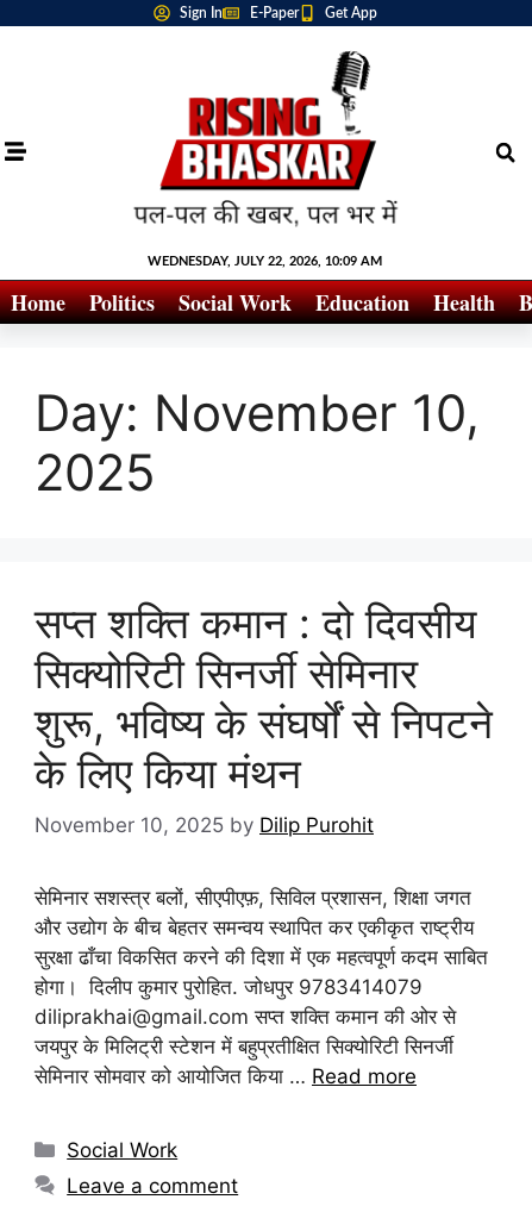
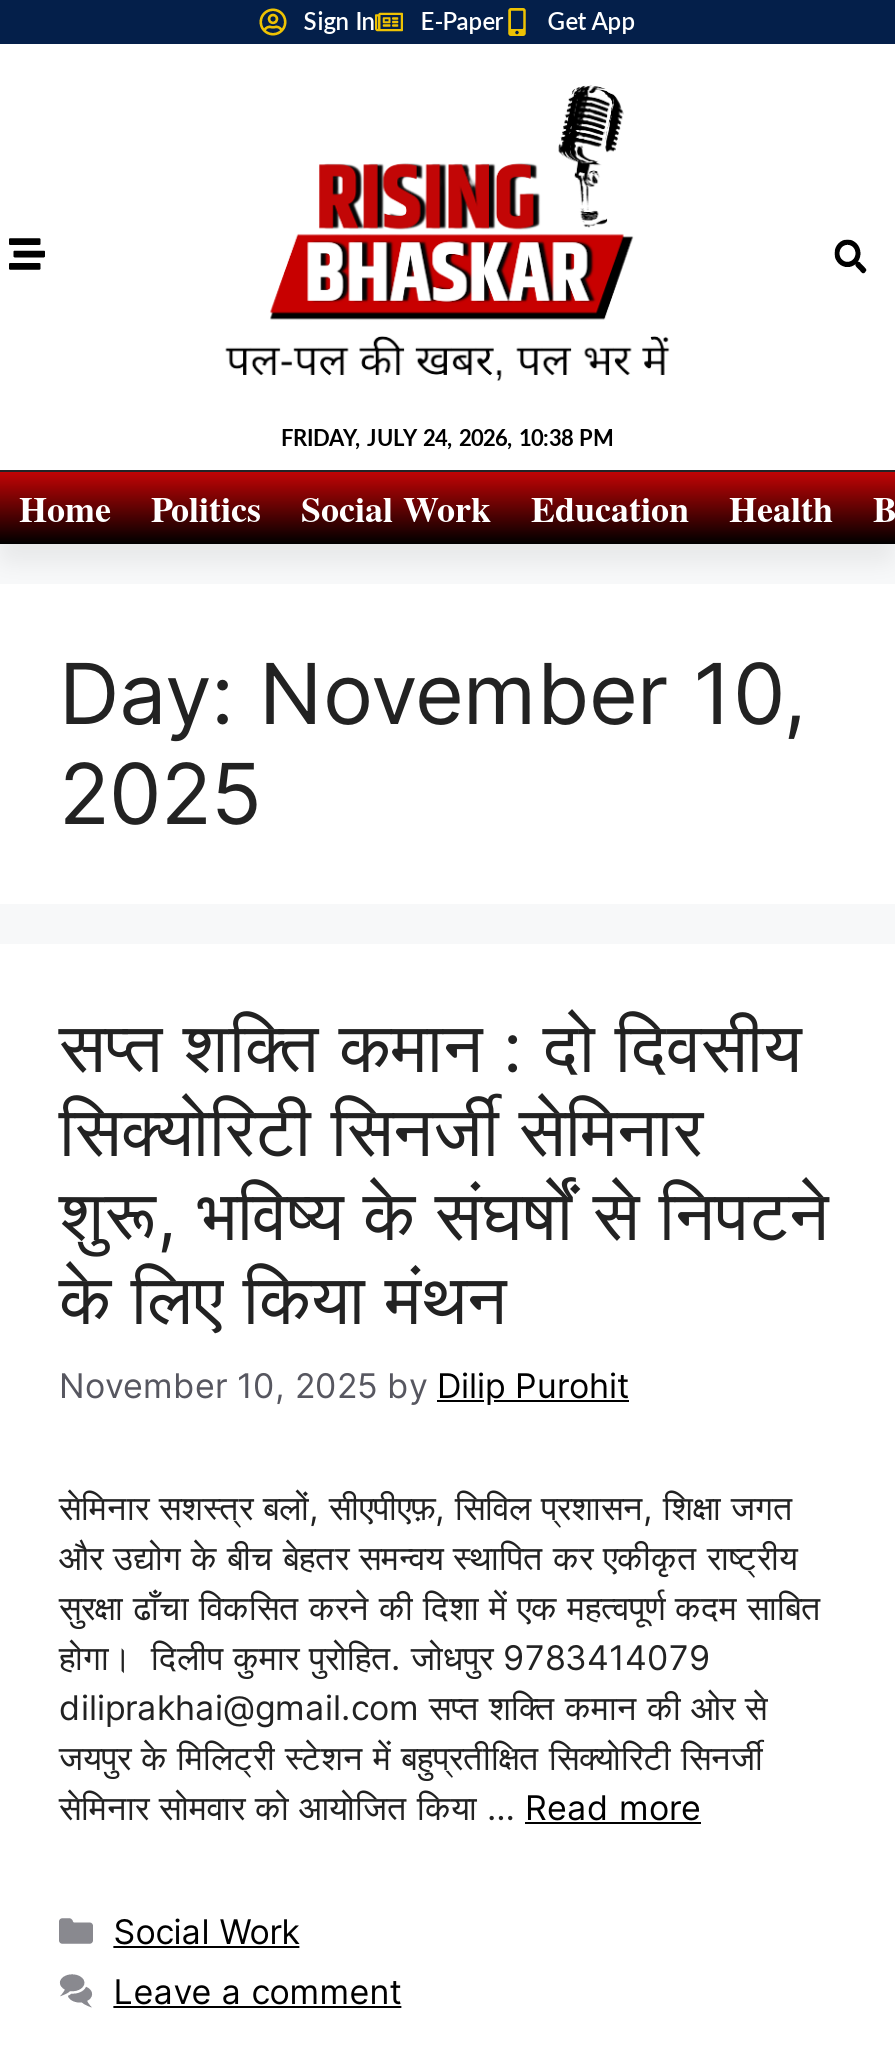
[148,254,383,268] WEDNESDAY, JULY 22, 2026, 10:09 AM -> [281,427,613,449] FRIDAY, JULY 24, 2026, 10:38 PM

